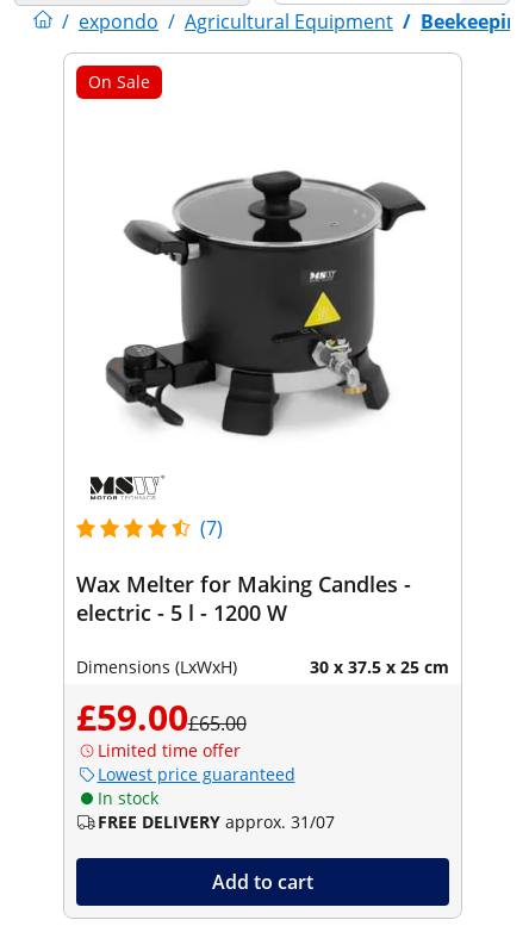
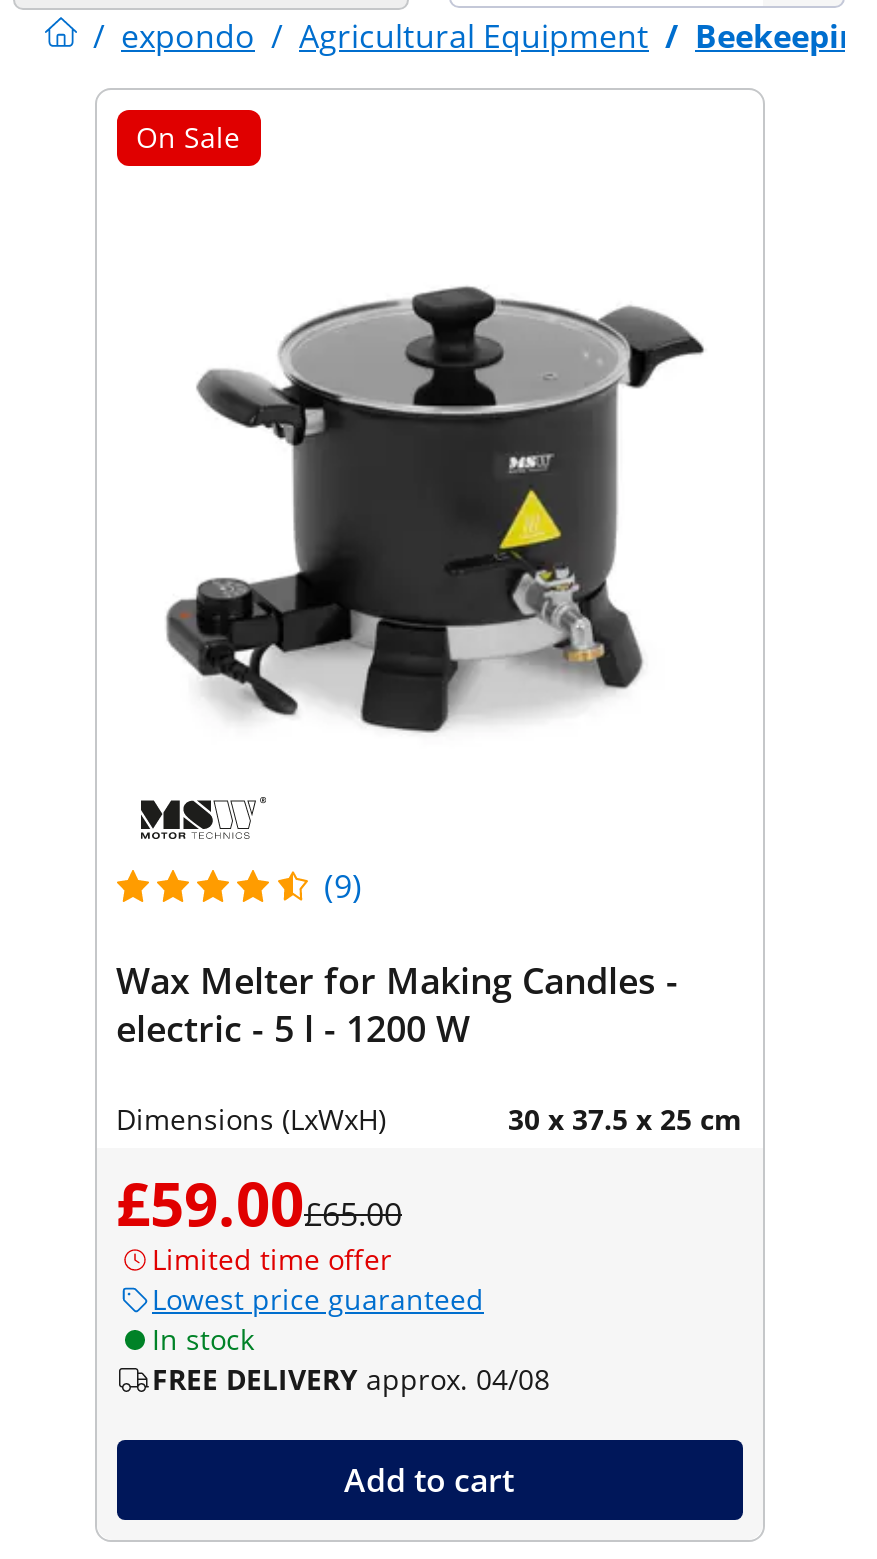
[200,514,222,541] (7) -> [324,863,362,907] (9)
[97,810,334,833] FREE DELIVERY approx. 31/07 -> [152,1359,550,1397] FREE DELIVERY approx. 04/08

